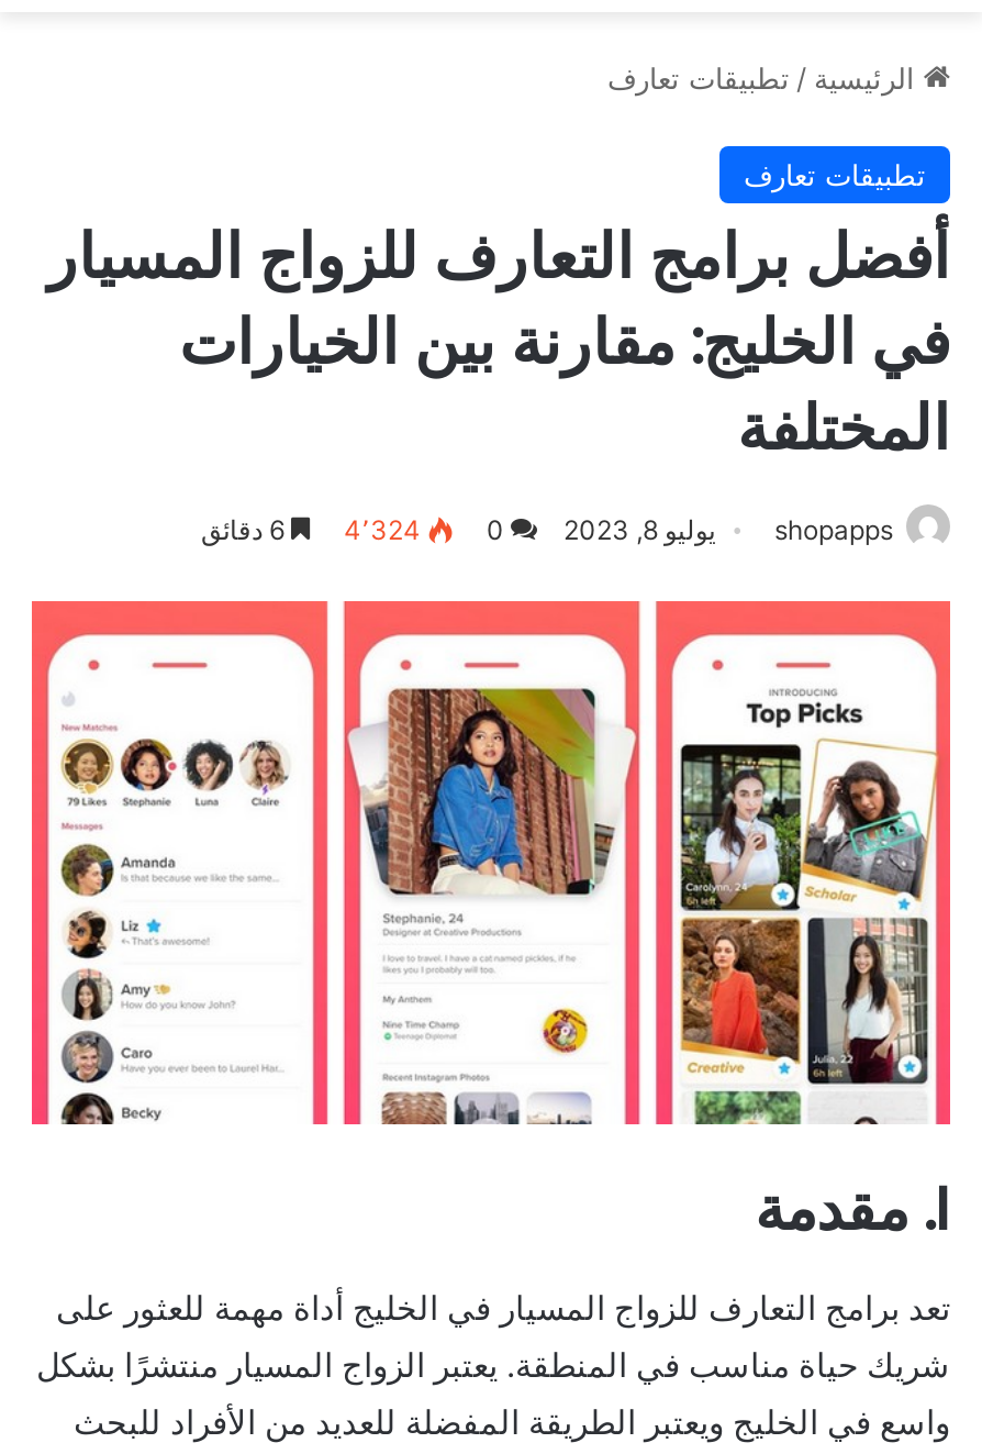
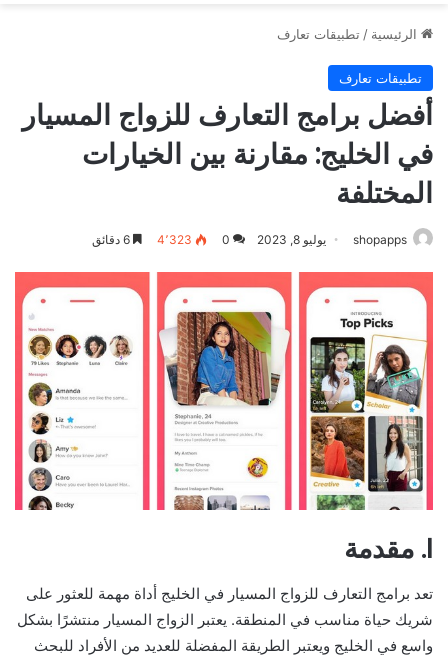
[344,513,421,546] 4٬324 -> [157,232,192,247] 4٬323

